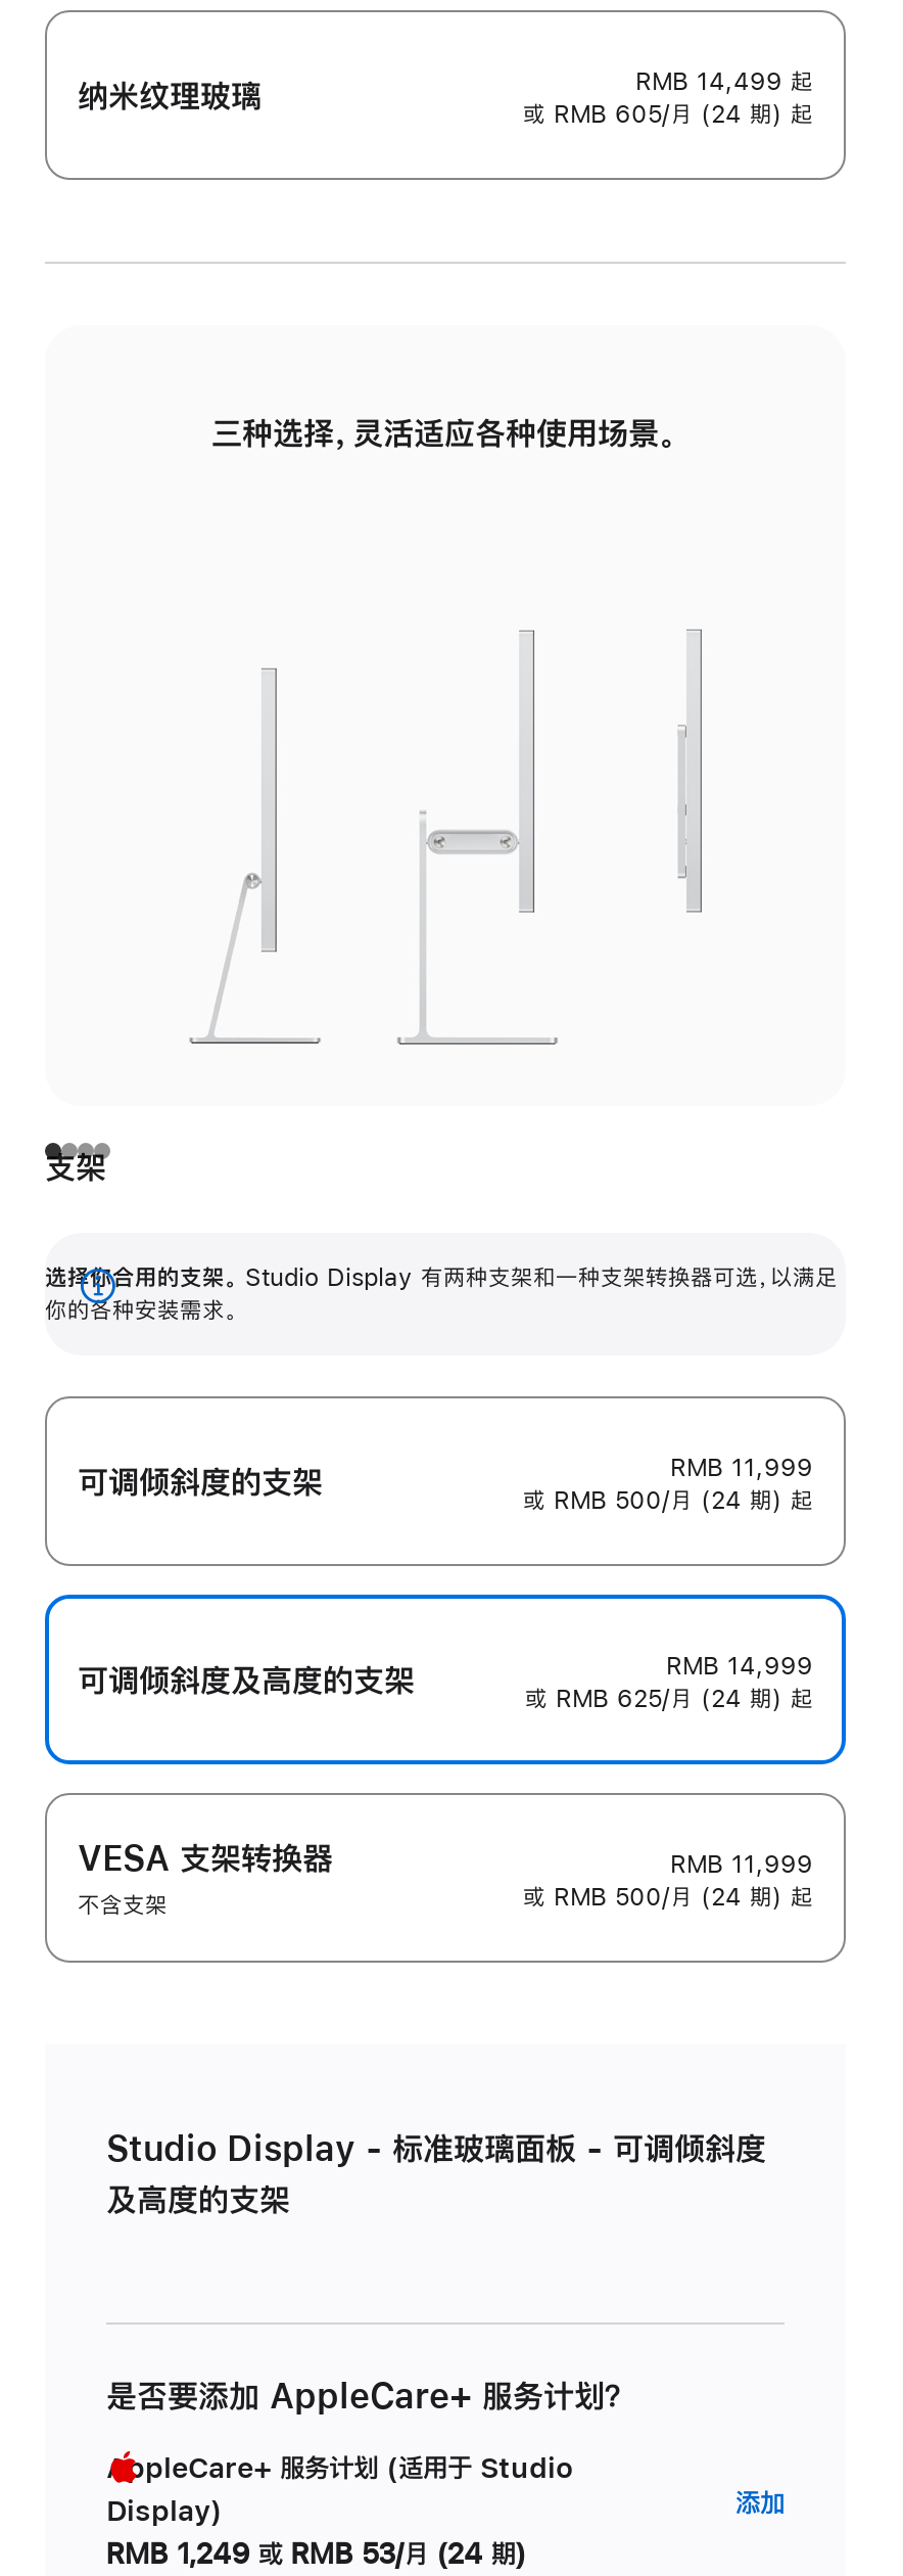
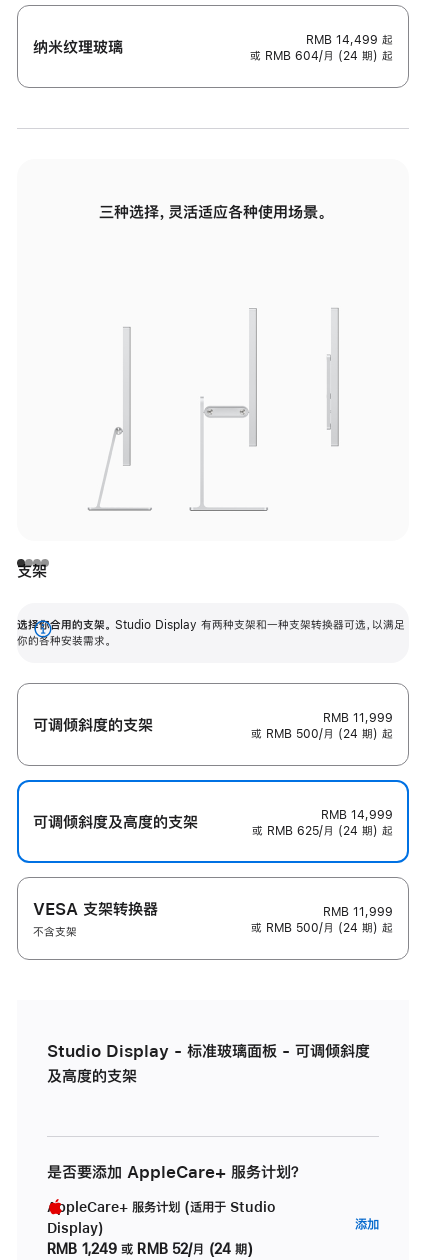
[523,103,813,127] 或 RMB 605/月 (24 期) 起 -> [250,50,393,62] 或 RMB 604/月 (24 期) 起
[106,2540,526,2568] RMB 1,249 或 RMB 53/月 (24 期) -> [47,1242,253,1256] RMB 1,249 或 RMB 52/月 (24 期)

